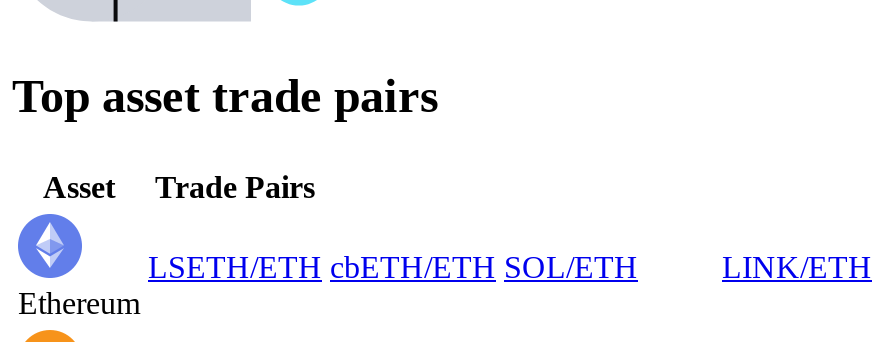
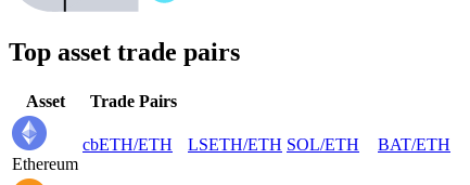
[148,249,872,283] LSETH/ETH cbETH/ETH SOL /ETH | LINK/ETH -> [82,135,450,153] cbETH/ETH | LSETH/ETH SOL /ETH | BAT/ETH

